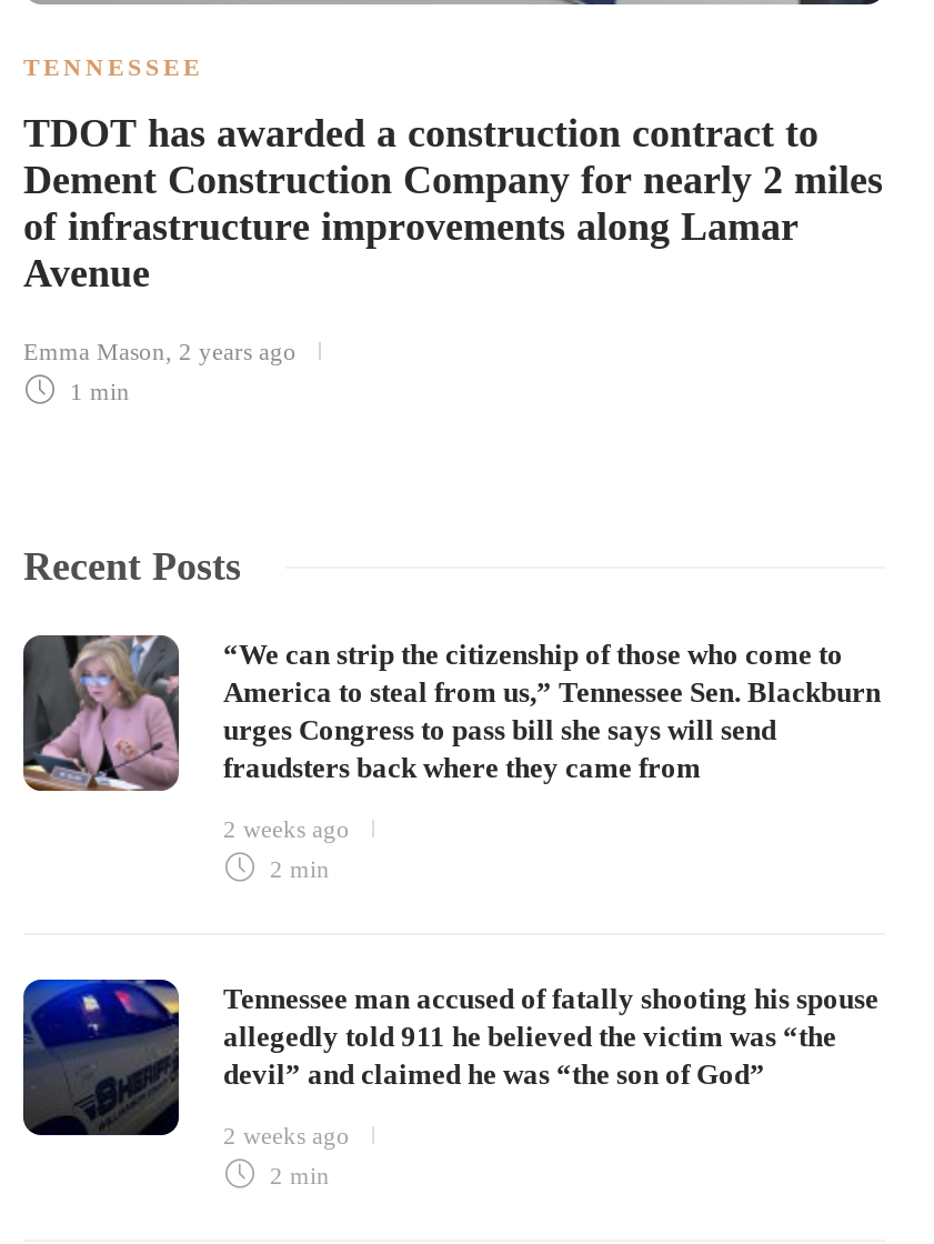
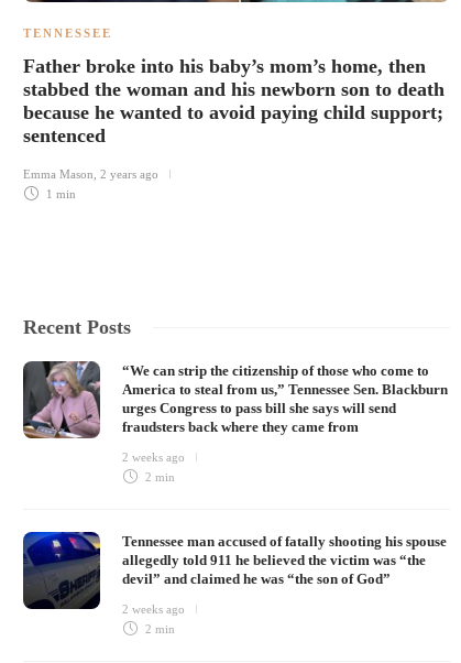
[23,111,883,295] TDOT has awarded a construction contract to | Dement Construction Company for nearly 2 miles | of infrastructure improvements along Lamar | Avenue -> [23,55,444,146] Father broke into his baby’s mom’s home, then | stabbed the woman and his newborn son to death | because he wanted to avoid paying child support; | sentenced

